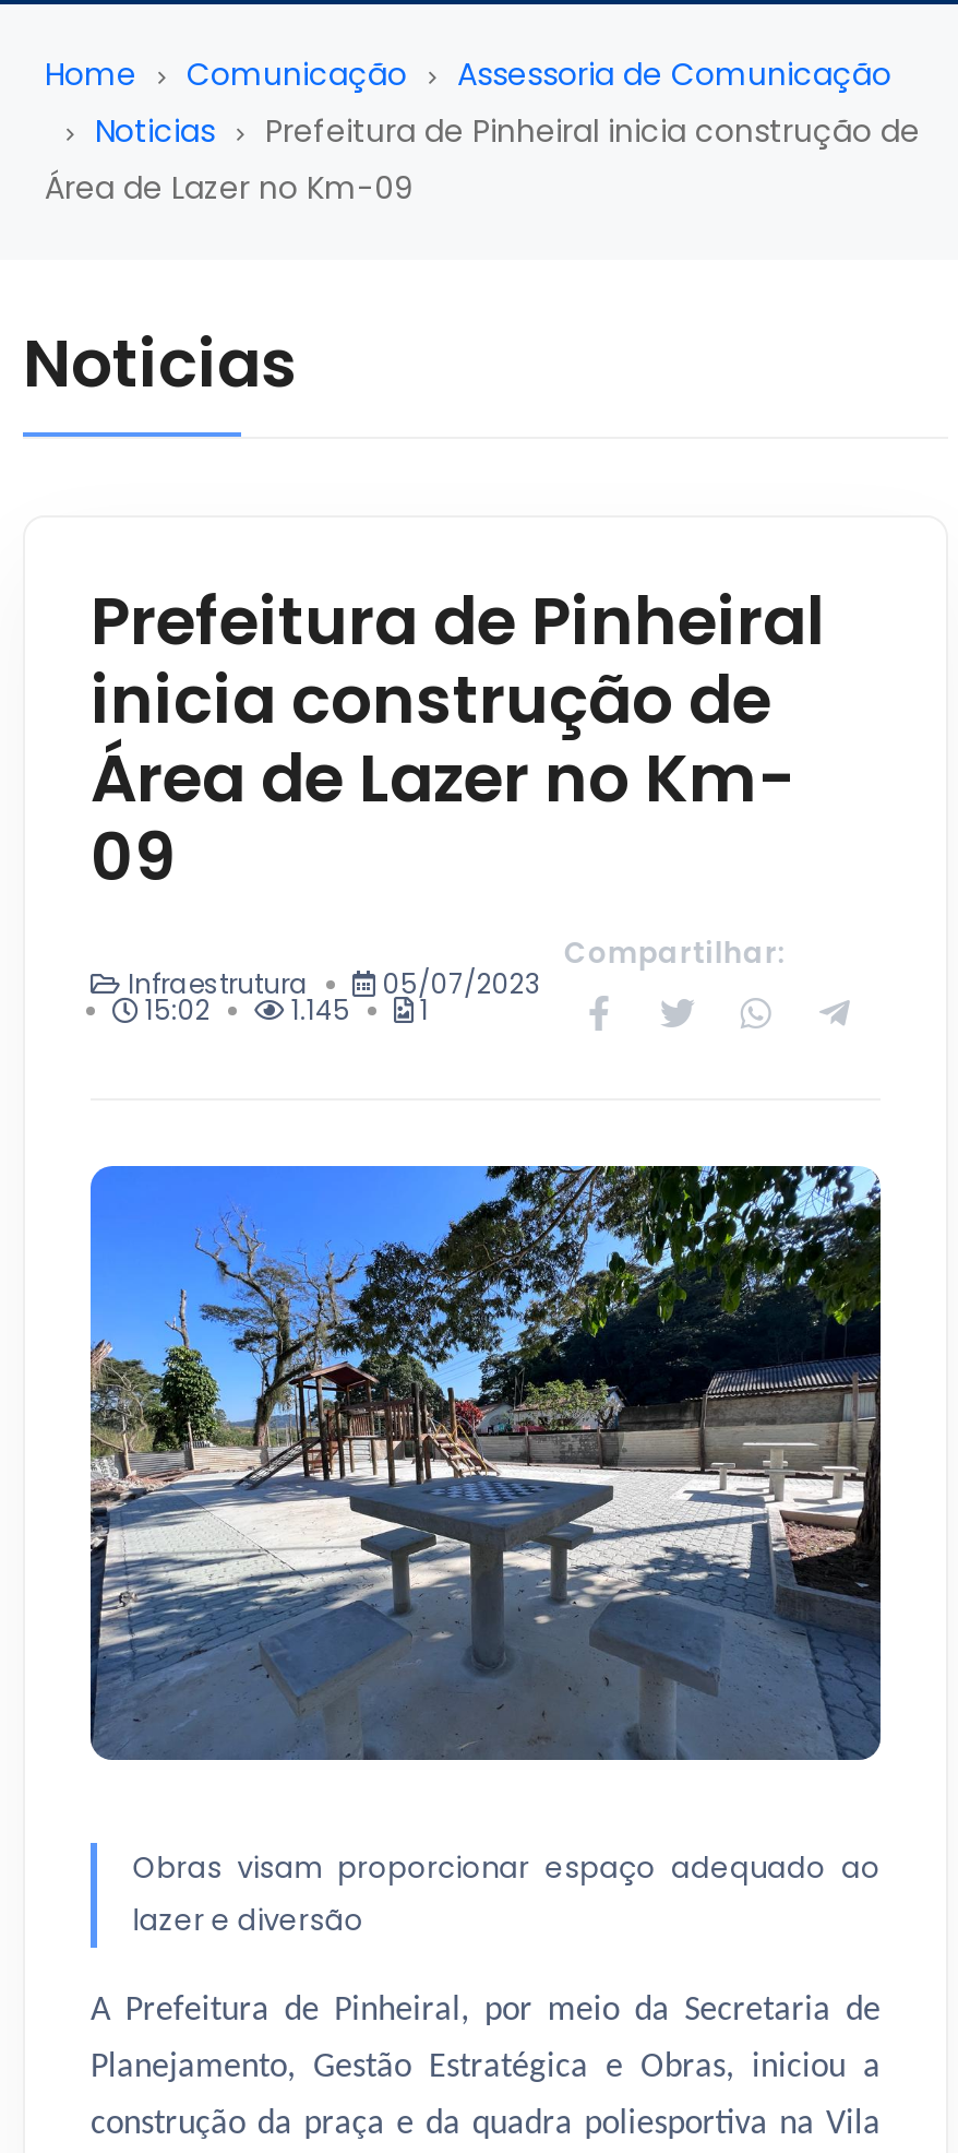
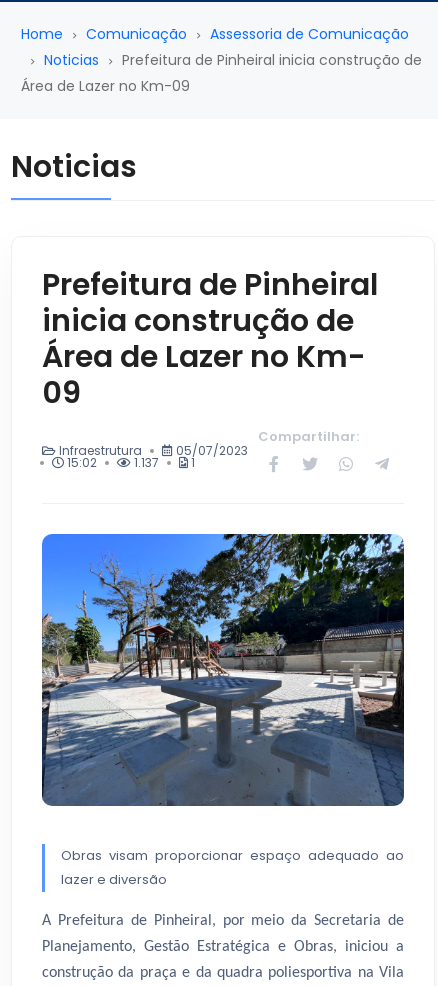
[291,991,350,1028] 1.145 -> [134,454,159,471] 1.137

